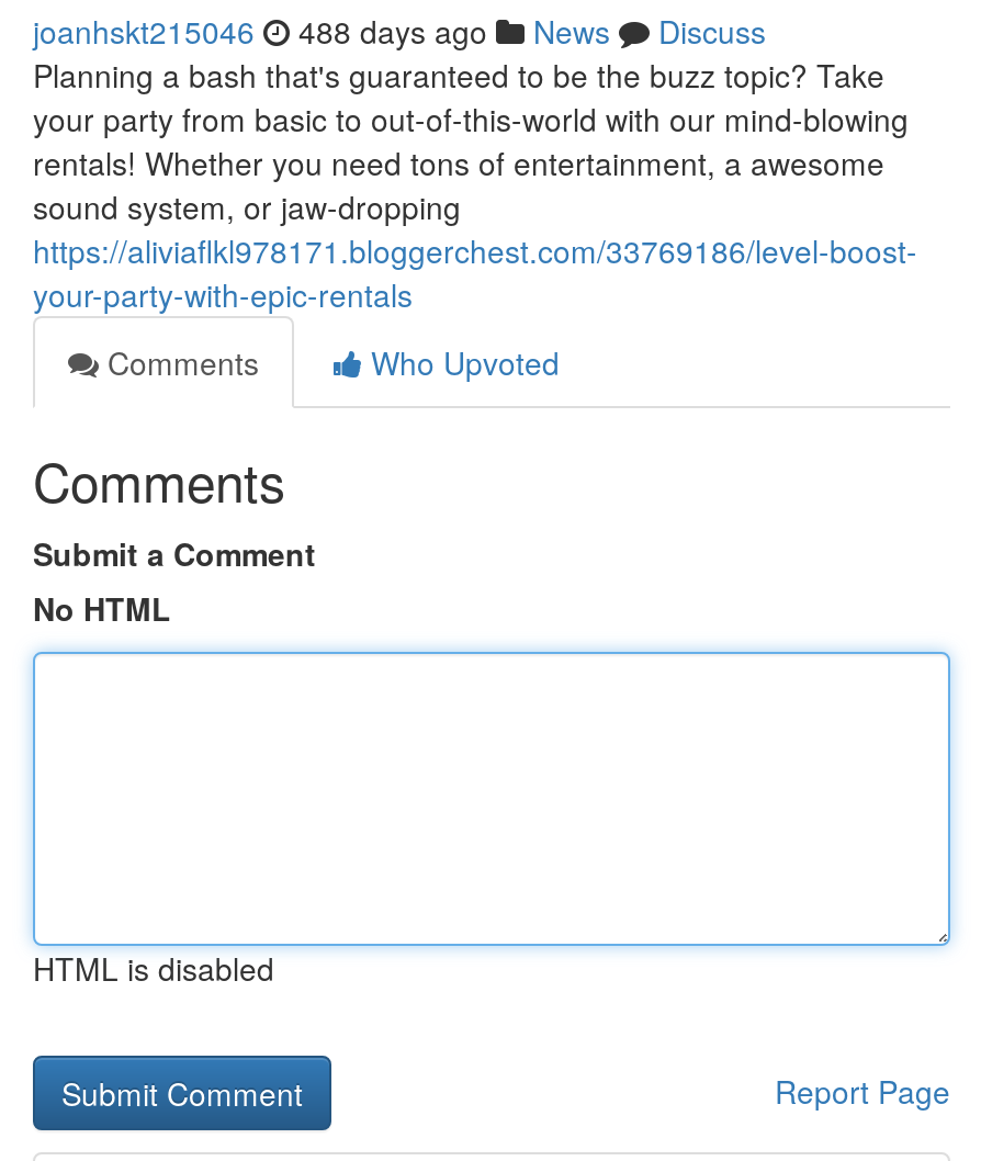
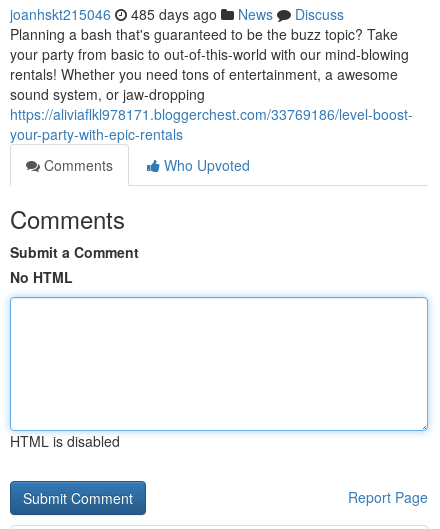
[33,9,766,53] joanhskt215046 488 days ago News Discuss -> [10,4,344,24] joanhskt215046 485 days ago News Discuss

